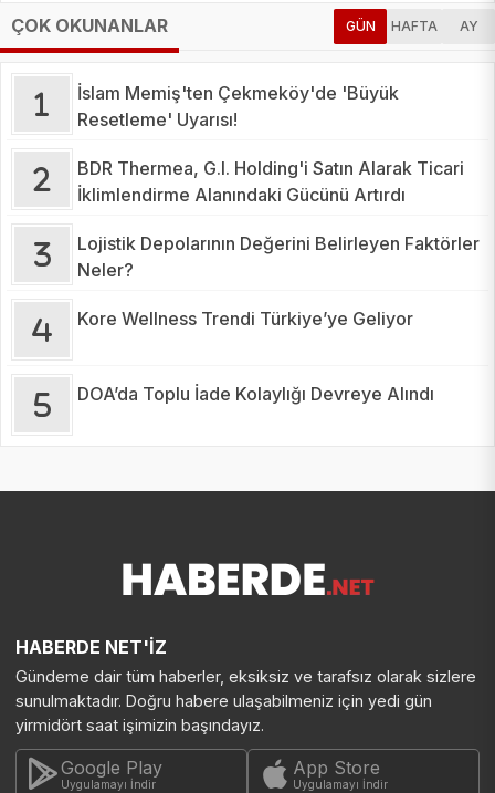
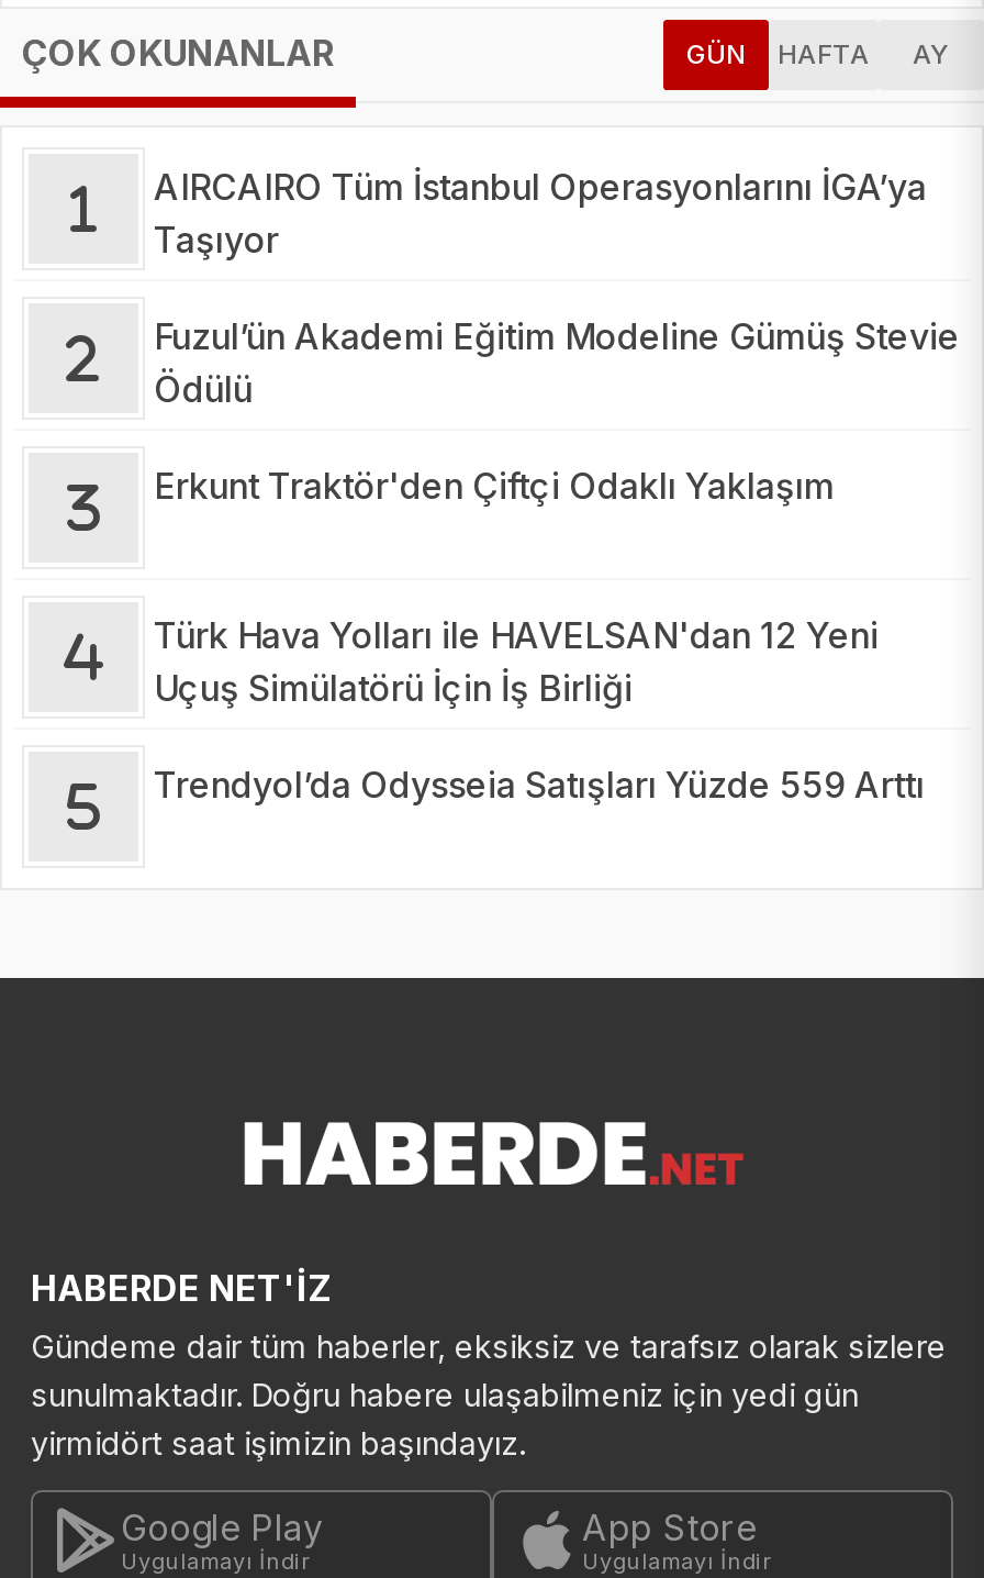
[77,81,399,130] İslam Memiş'ten Çekmeköy'de 'Büyük | Resetleme' Uyarısı! -> [154,164,927,260] AIRCAIRO Tüm İstanbul Operasyonlarını İGA’ya | Taşıyor
[77,156,464,205] BDR Thermea, G.I. Holding'i Satın Alarak Ticari | İklimlendirme Alanındaki Gücünü Artırdı -> [154,313,960,410] Fuzul’ün Akademi Eğitim Modeline Gümüş Stevie | Ödülü
[77,232,480,280] Lojistik Depolarının Değerini Belirleyen Faktörler | Neler? -> [154,463,835,507] Erkunt Traktör'den Çiftçi Odaklı Yaklaşım
[77,307,413,329] Kore Wellness Trendi Türkiye’ye Geliyor -> [154,612,879,709] Türk Hava Yolları ile HAVELSAN'dan 12 Yeni | Uçuş Simülatörü İçin İş Birliği
[77,382,434,404] DOA’da Toplu İade Kolaylığı Devreye Alındı -> [154,762,925,805] Trendyol’da Odysseia Satışları Yüzde 559 Arttı

